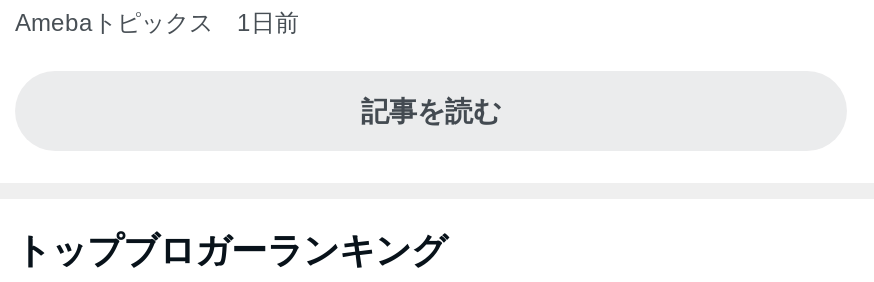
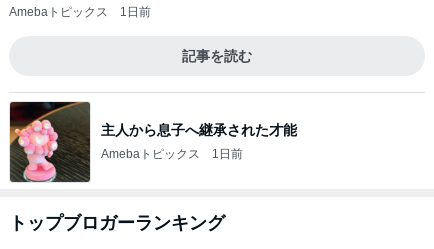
none -> [9,101,297,183] [image] | 主人から息子へ継承された才能 | Amebaトピックス | 1日前

